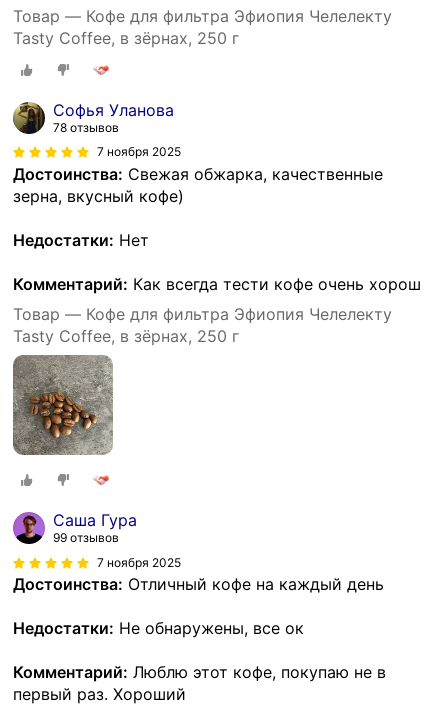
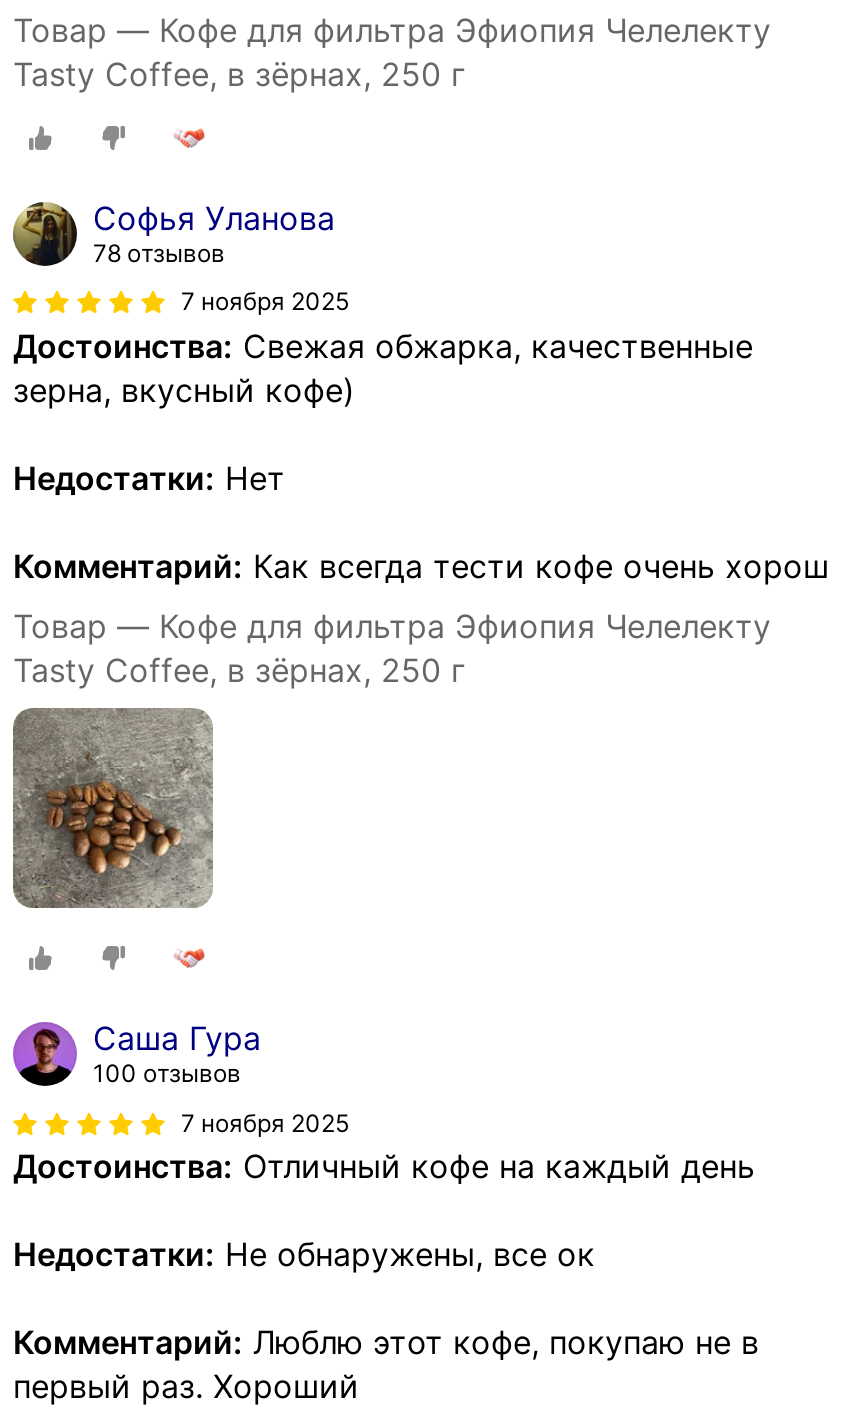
[53,530,119,545] 99 отзывов -> [93,1059,241,1089] 100 отзывов

